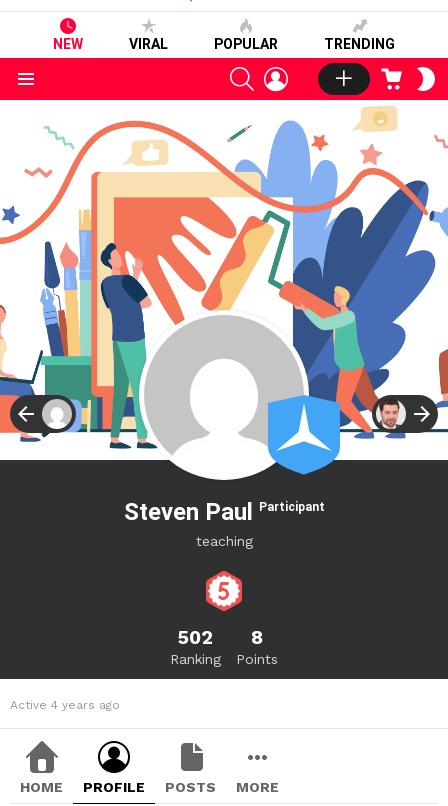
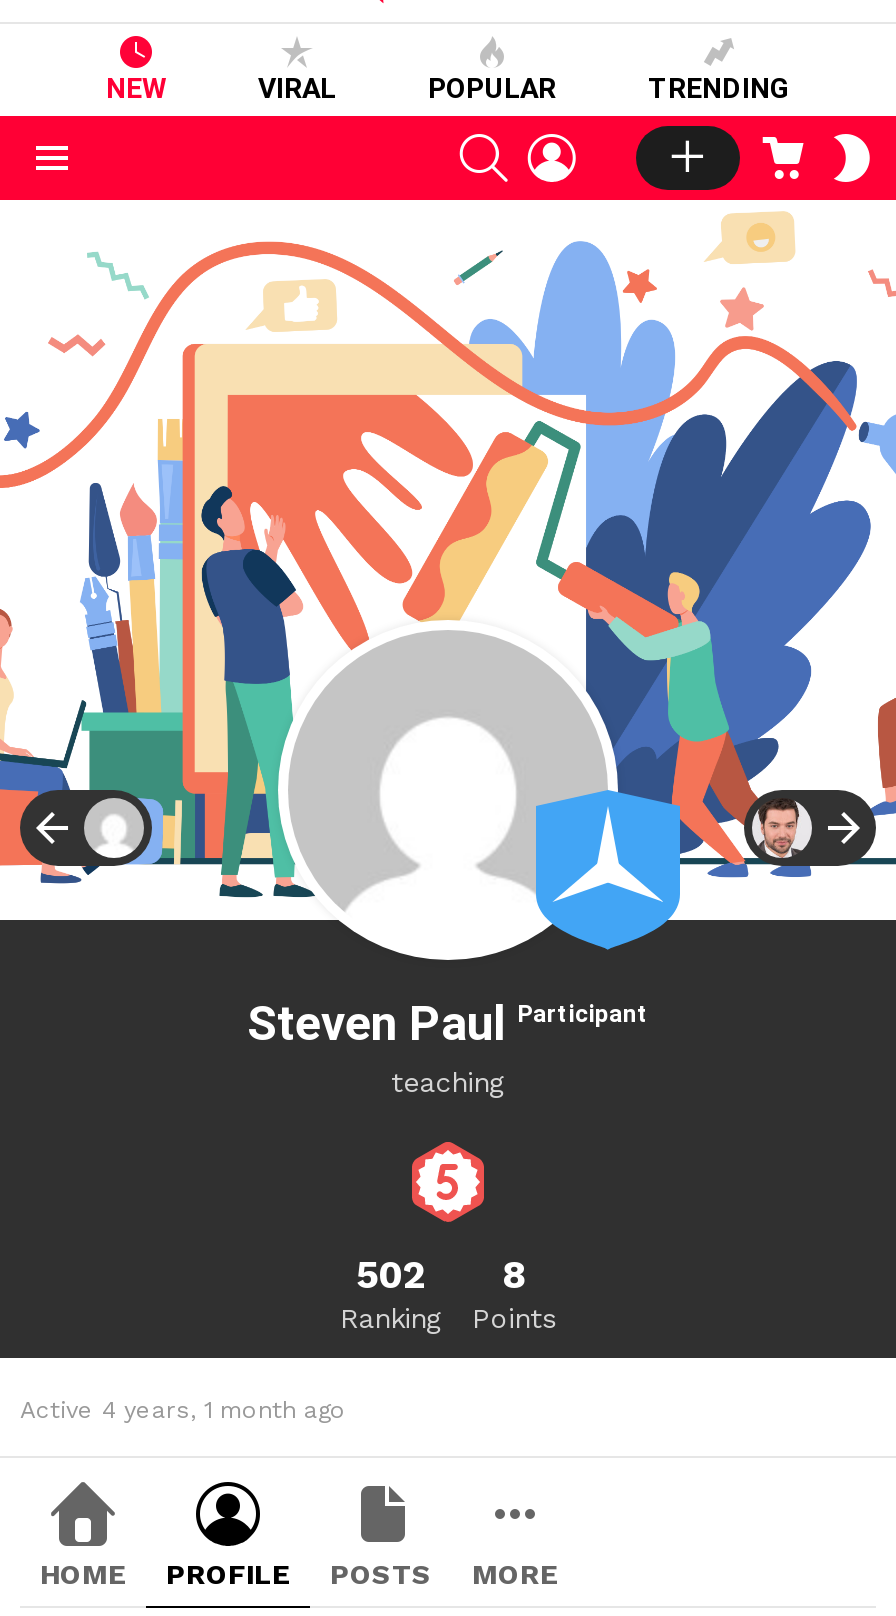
[10,698,120,712] Active 4 years ago -> [20,1397,346,1425] Active 4 years, 1 month ago

